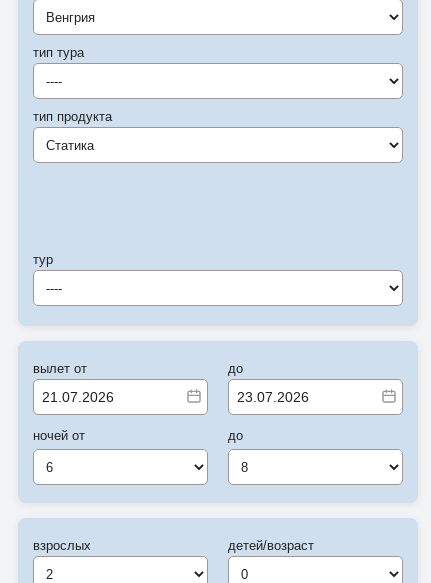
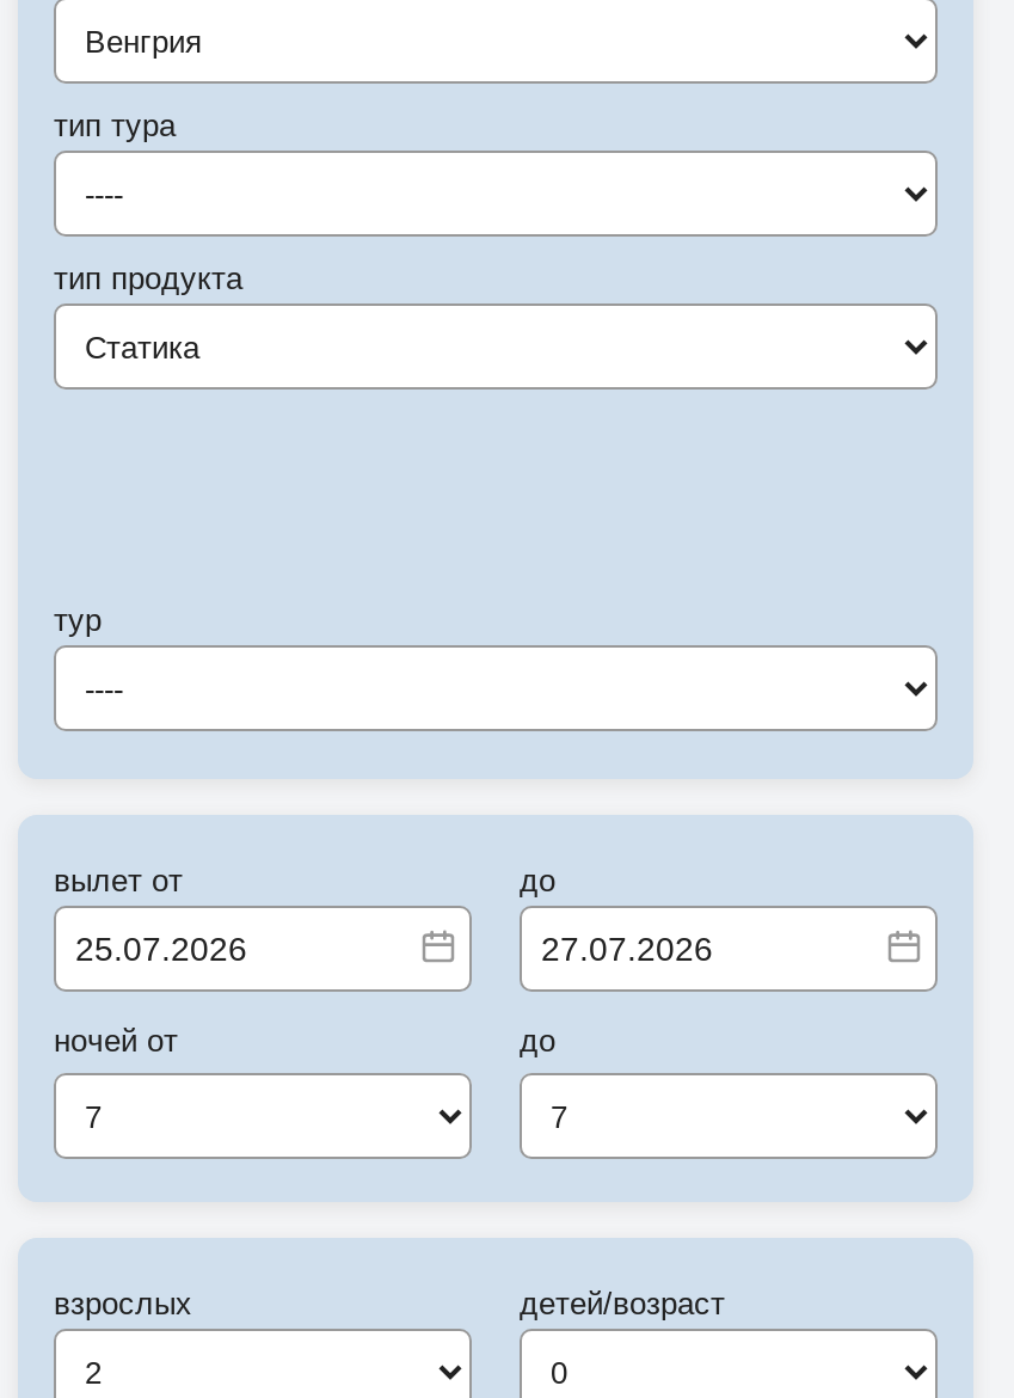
[41,458,49,474] 6 -> [73,1095,92,1133] 7
[236,458,244,474] 8 -> [539,1095,558,1133] 7

